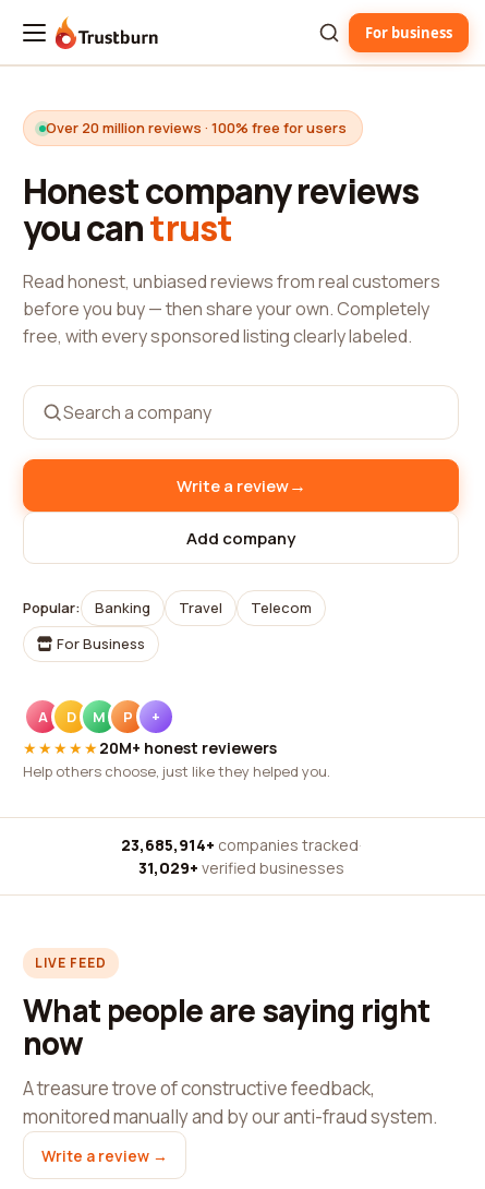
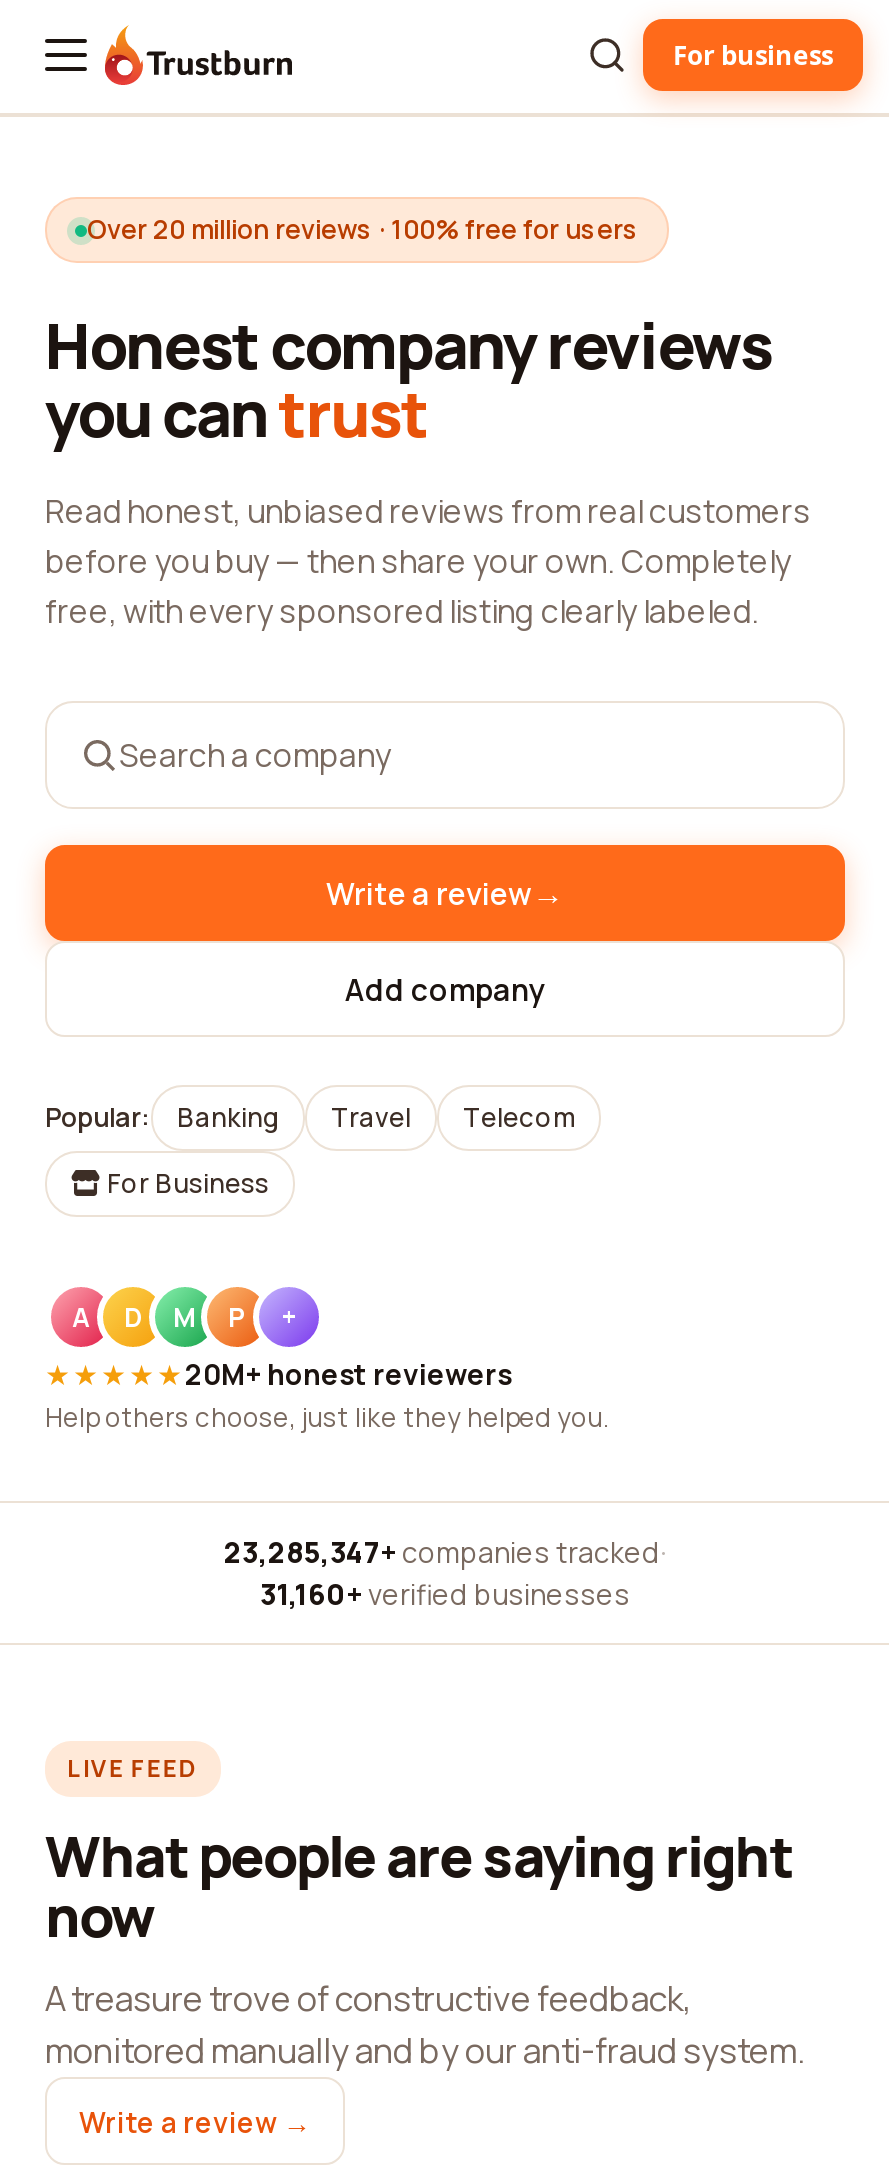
[120,834,361,855] 23,685,914+ companies tracked · -> [224,1533,666,1571] 23,285,347+ companies tracked ·
[138,857,344,878] 31,029+ verified businesses -> [260,1575,630,1613] 31,160+ verified businesses

